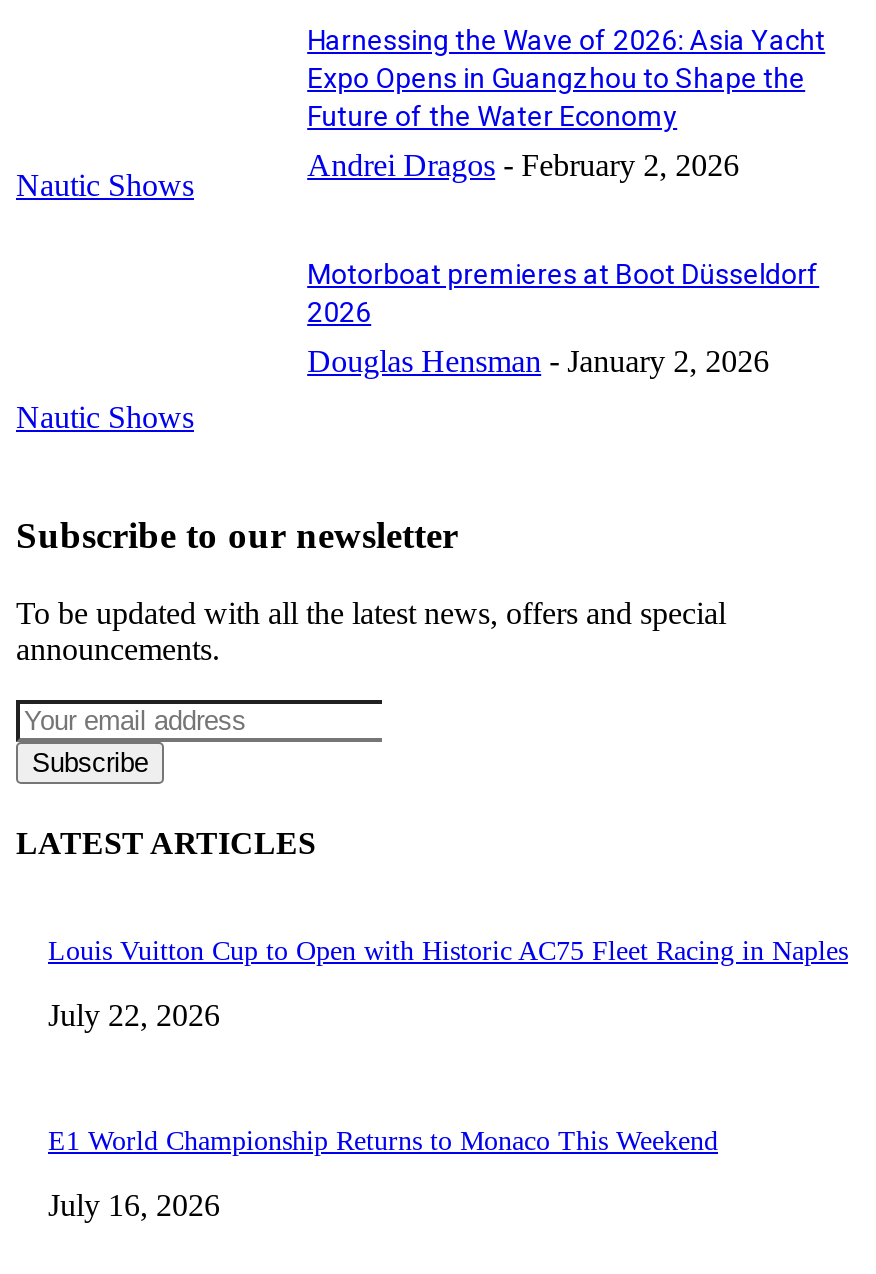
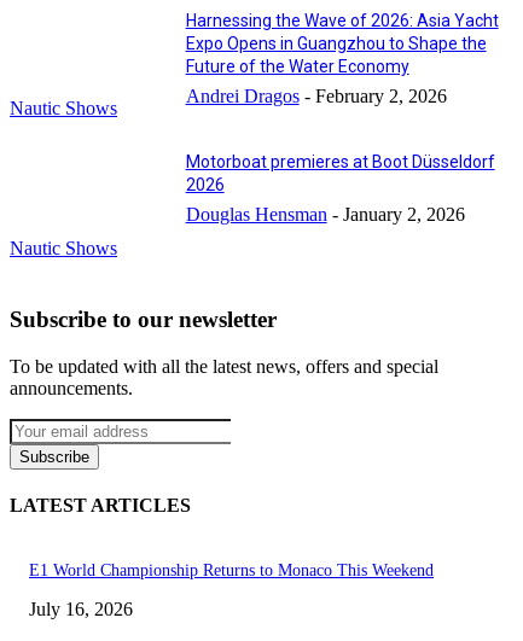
[48,936,848,1032] Louis Vuitton Cup to Open with Historic AC75 Fleet Racing in Naples | July 22, 2026 -> none

